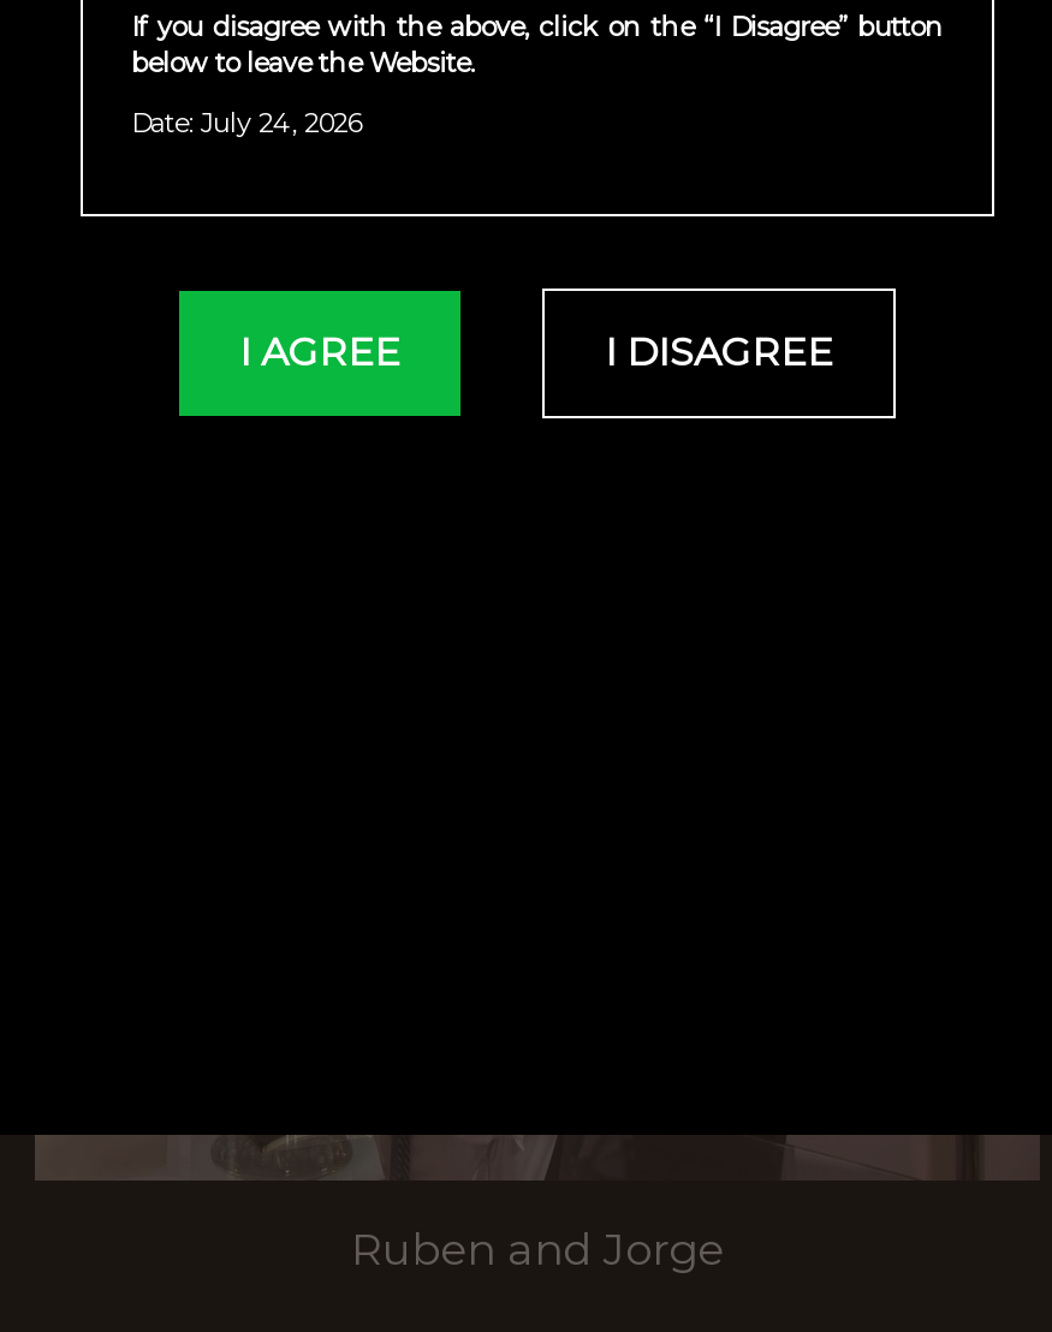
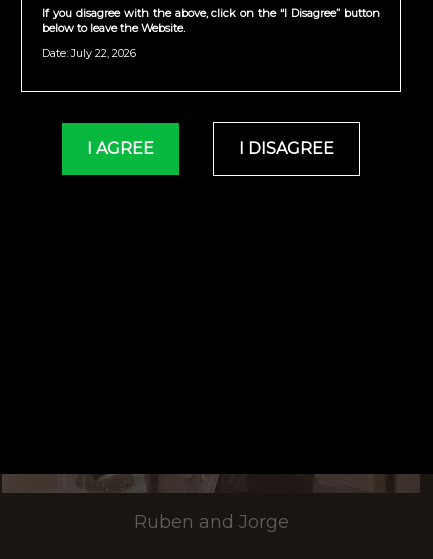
[131,107,362,140] Date: July 24, 2026 -> [42,46,136,60] Date: July 22, 2026

